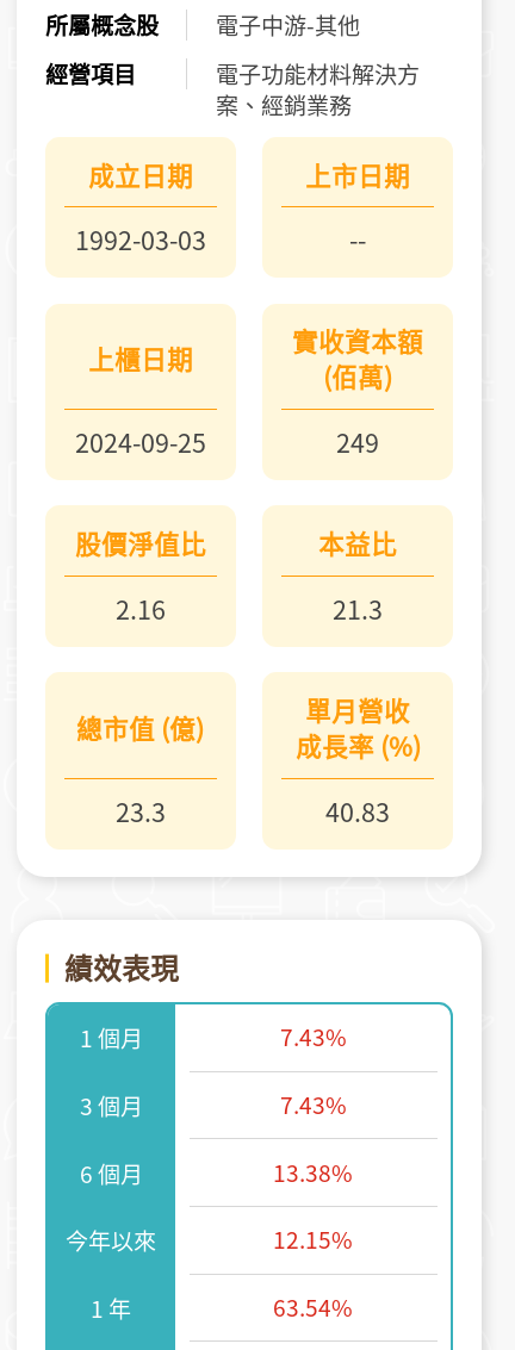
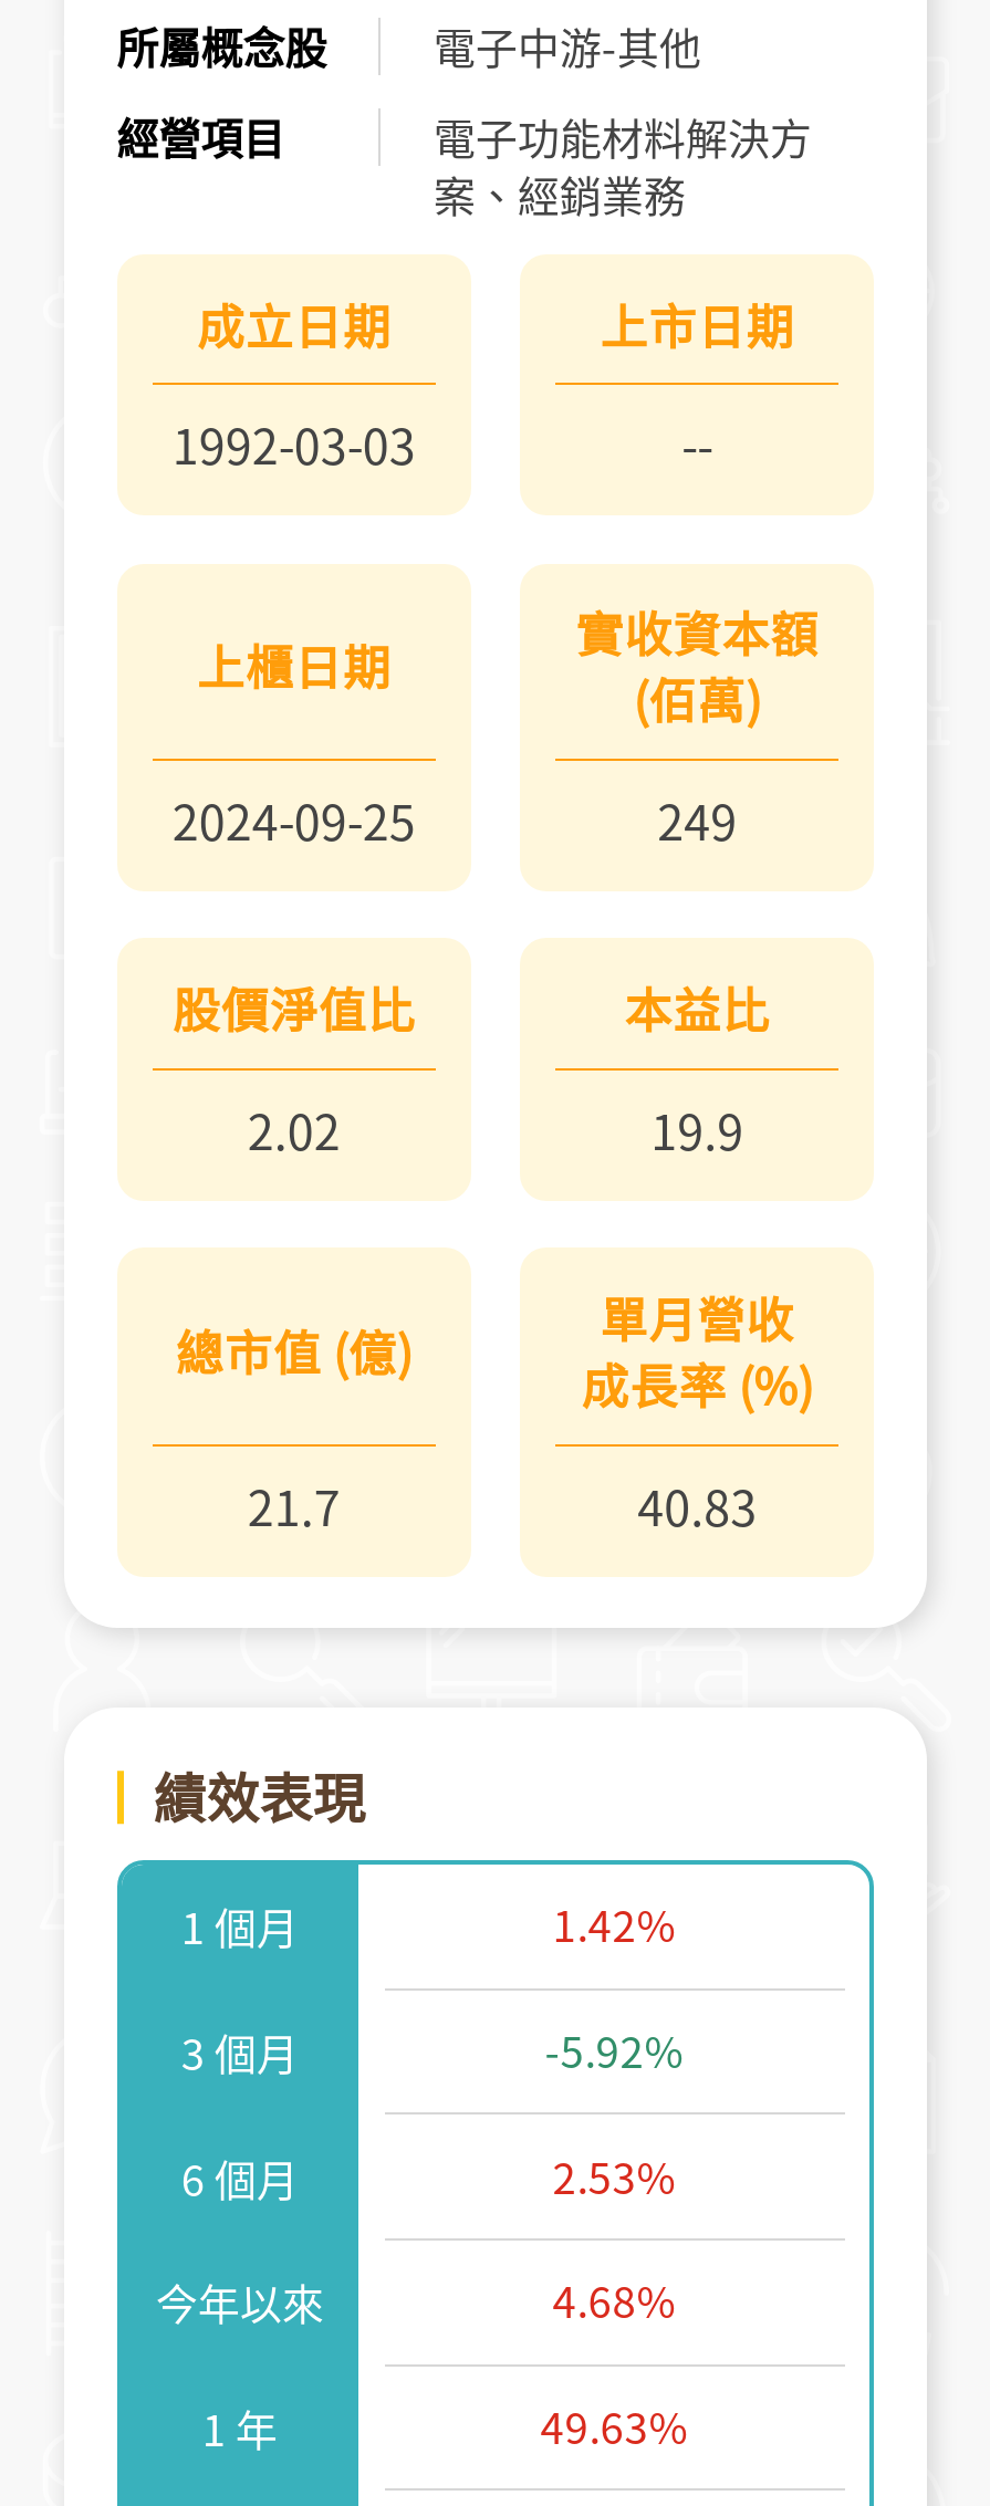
[116,590,166,628] 2.16 -> [248,1095,340,1166] 2.02
[333,590,383,628] 21.3 -> [651,1095,744,1166] 19.9
[116,792,166,830] 23.3 -> [248,1471,340,1541] 21.7
[280,1021,347,1054] 7.43% -> [553,1894,677,1956] 1.42%
[280,1088,347,1121] 7.43% -> [545,2020,684,2082] -5.92%
[273,1156,353,1189] 13.38% -> [553,2145,677,2207] 2.53%
[273,1223,353,1256] 12.15% -> [553,2270,677,2332] 4.68%
[273,1291,353,1324] 63.54% -> [540,2396,688,2458] 49.63%

